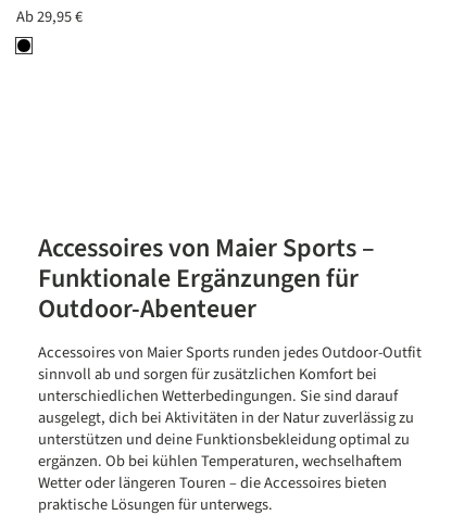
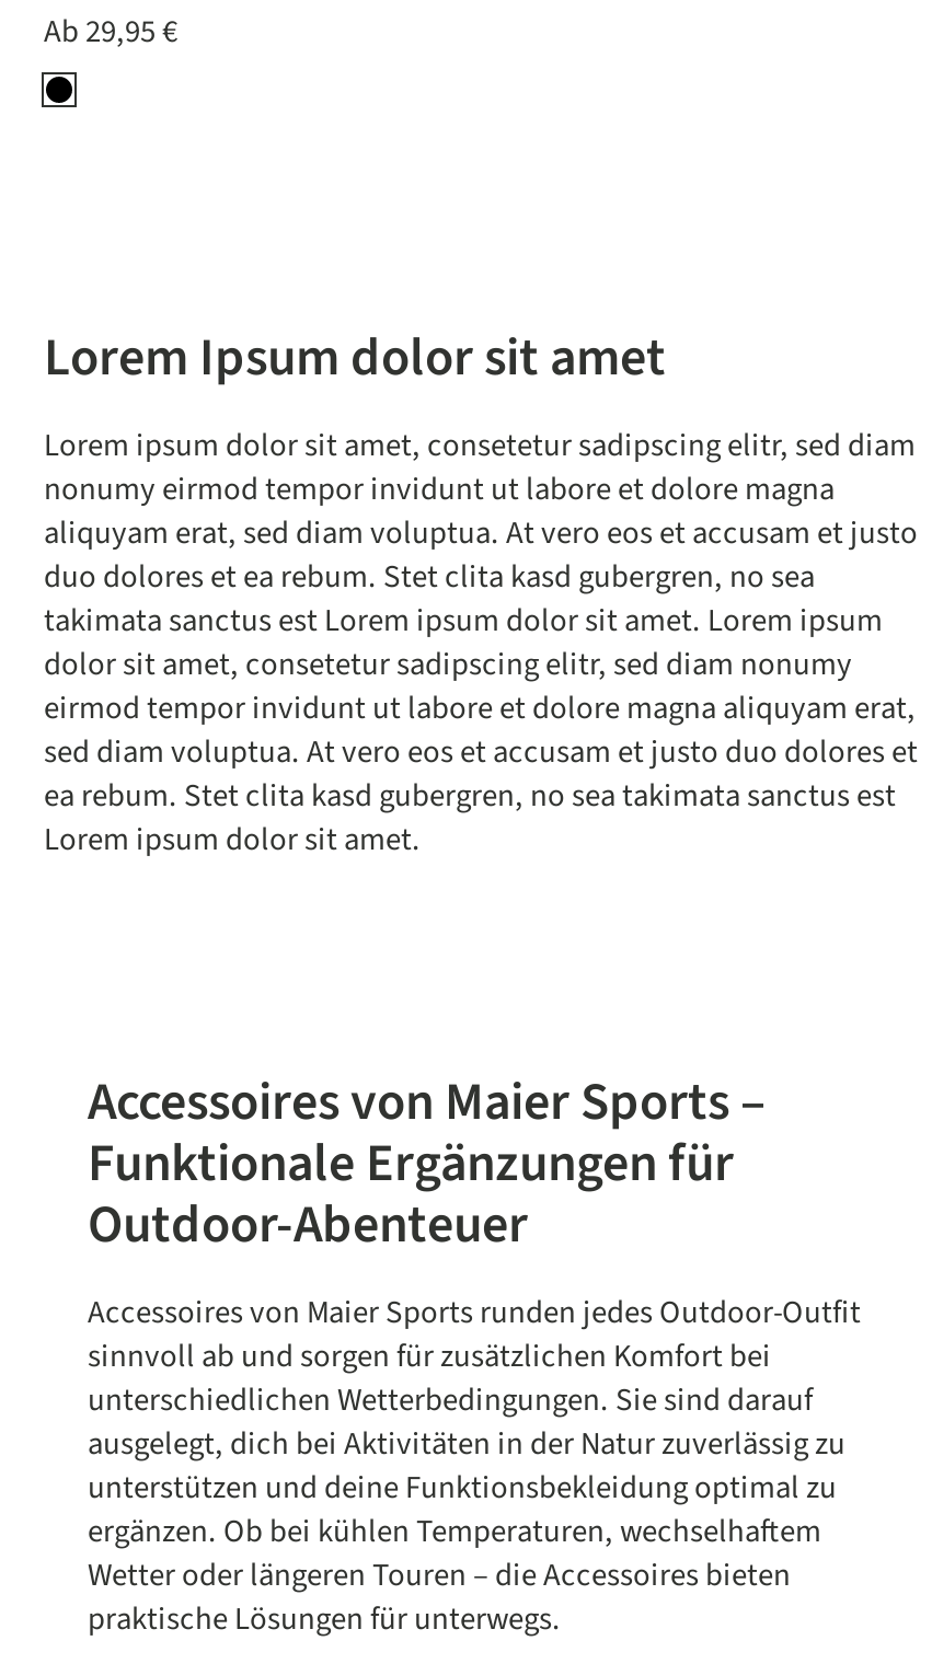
none -> [44,320,918,863] Lorem Ipsum dolor sit amet | Lorem ipsum dolor sit amet, consetetur sadipscing elitr, sed diam | nonumy eirmod tempor invidunt ut labore et dolore magna | aliquyam erat, sed diam voluptua. At vero eos et accusam et justo | duo dolores et ea rebum. Stet clita kasd gubergren, no sea | takimata sanctus est Lorem ipsum dolor sit amet. Lorem ipsum | dolor sit amet, consetetur sadipscing elitr, sed diam nonumy | eirmod tempor invidunt ut labore et dolore magna aliquyam erat, | sed diam voluptua. At vero eos et accusam et justo duo dolores et | ea rebum. Stet clita kasd gubergren, no sea takimata sanctus est | Lorem ipsum dolor sit amet.

